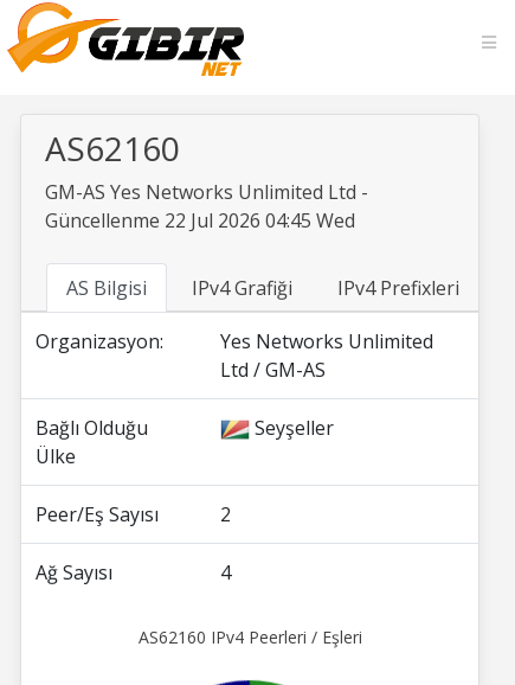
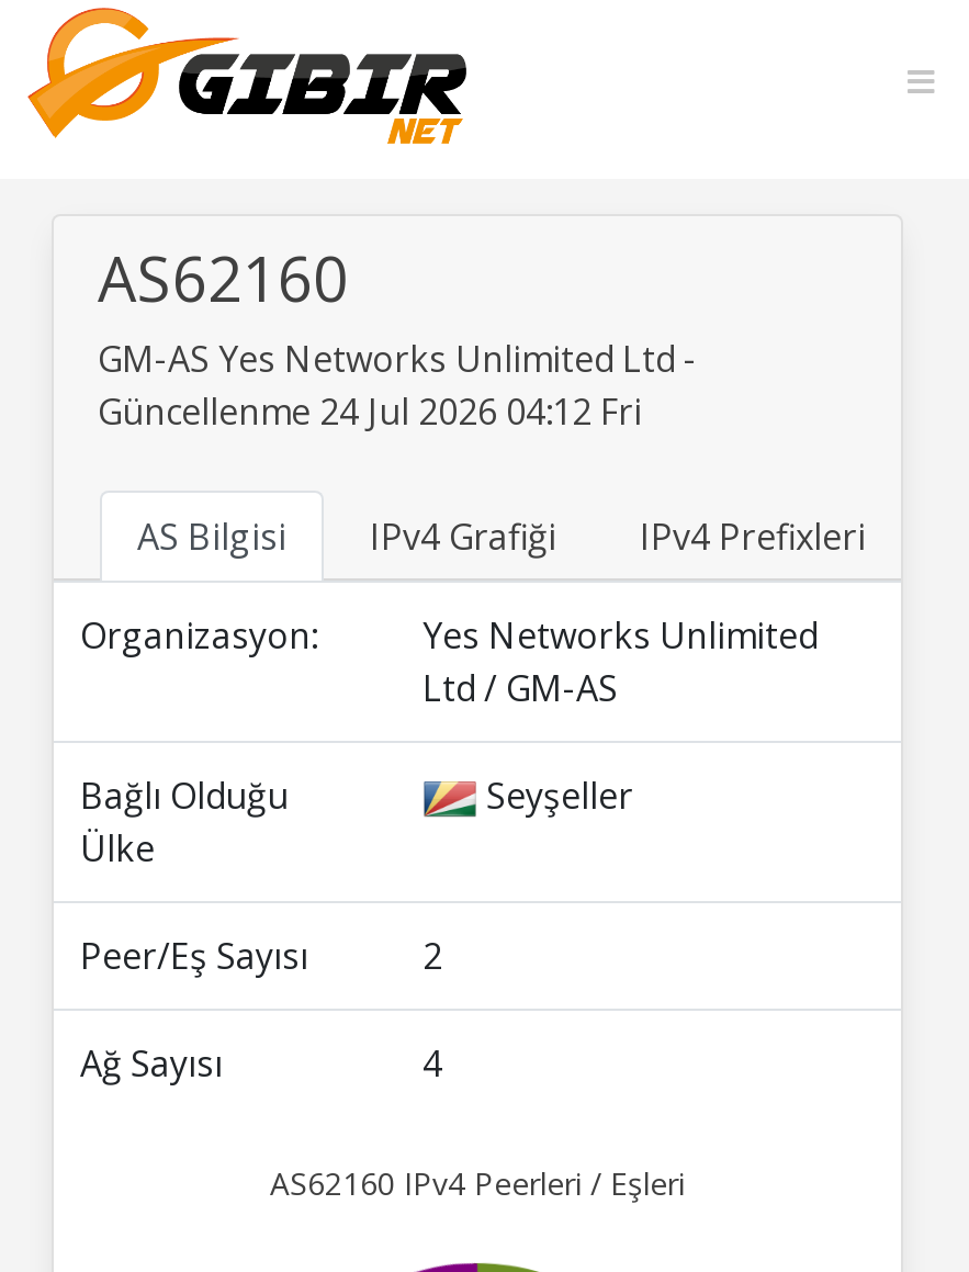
[45,207,355,233] Güncellenme 22 Jul 2026 04:45 Wed -> [98,387,642,436] Güncellenme 24 Jul 2026 04:12 Fri

